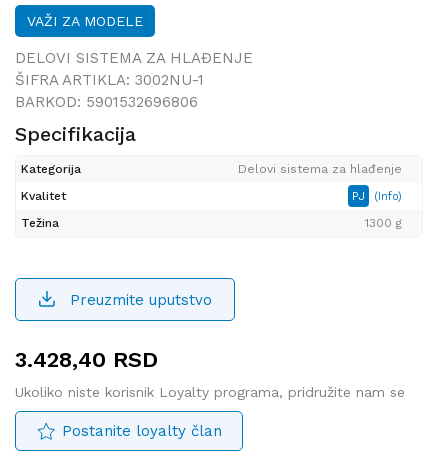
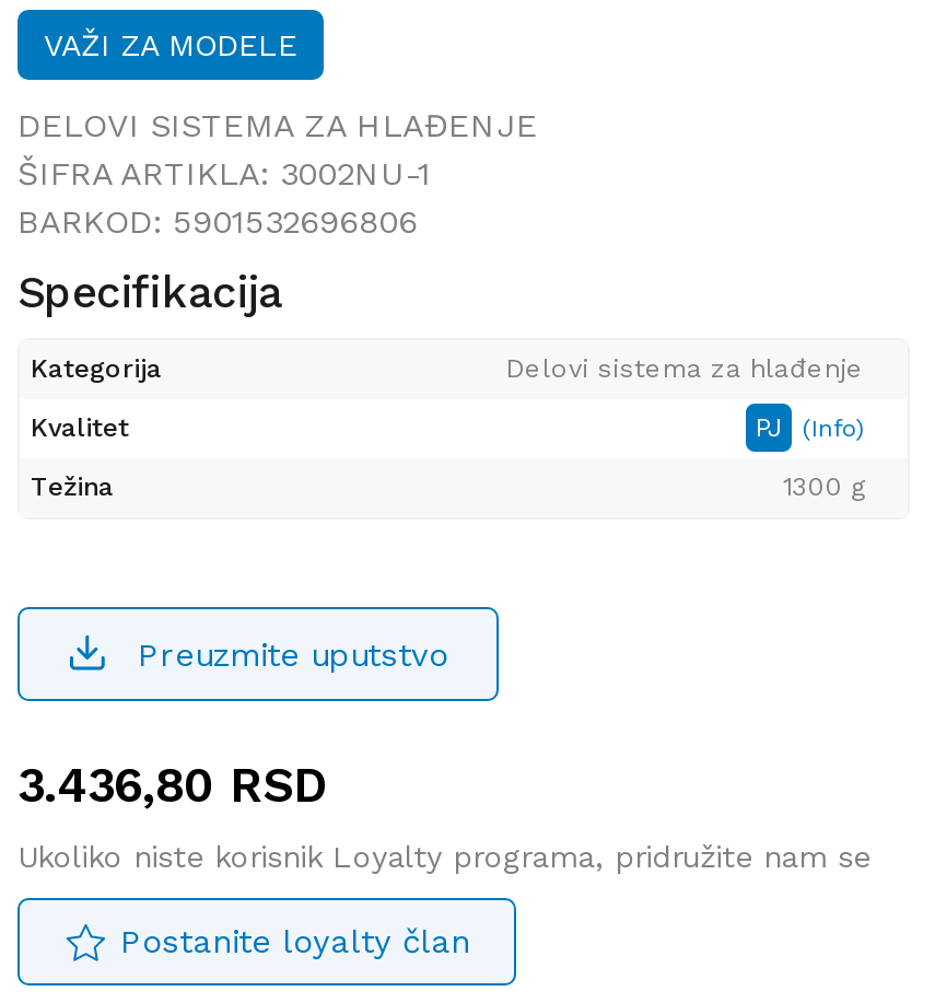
[15,347,158,372] 3.428,40 RSD -> [17,758,328,813] 3.436,80 RSD

